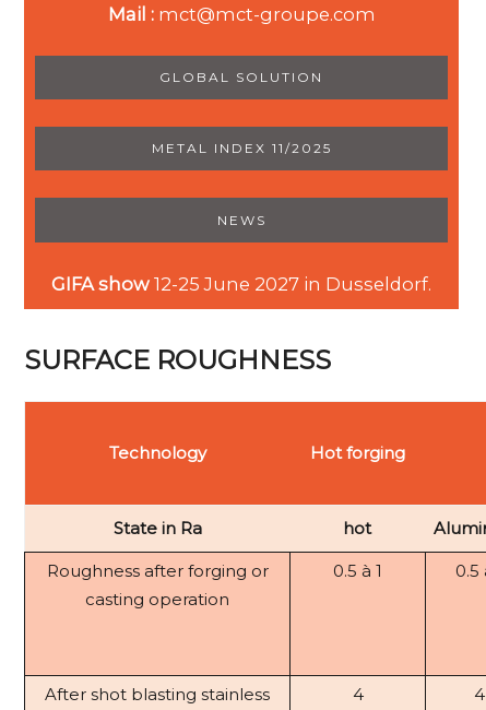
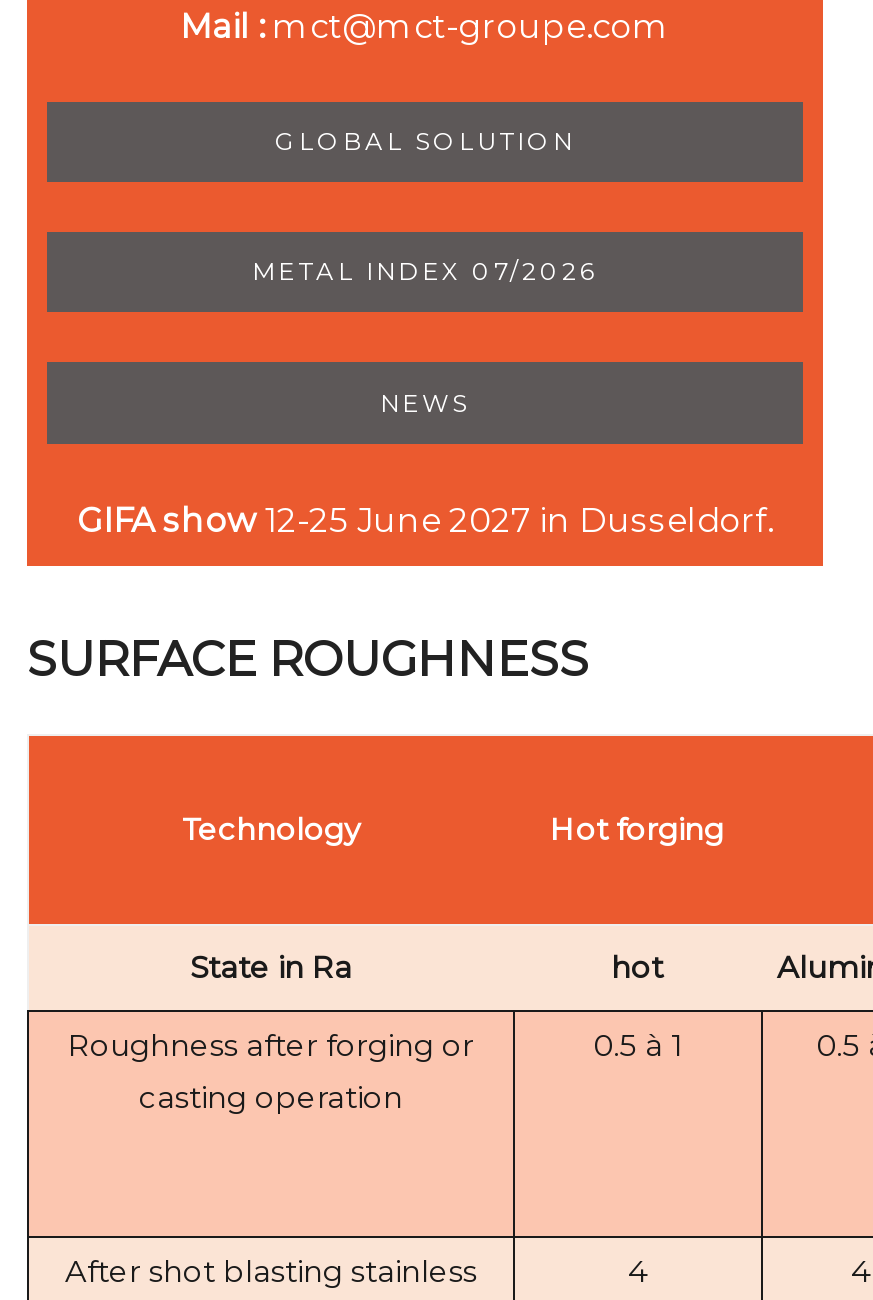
[151,140,331,156] METAL INDEX 11/2025 -> [252,256,598,286] METAL INDEX 07/2026

